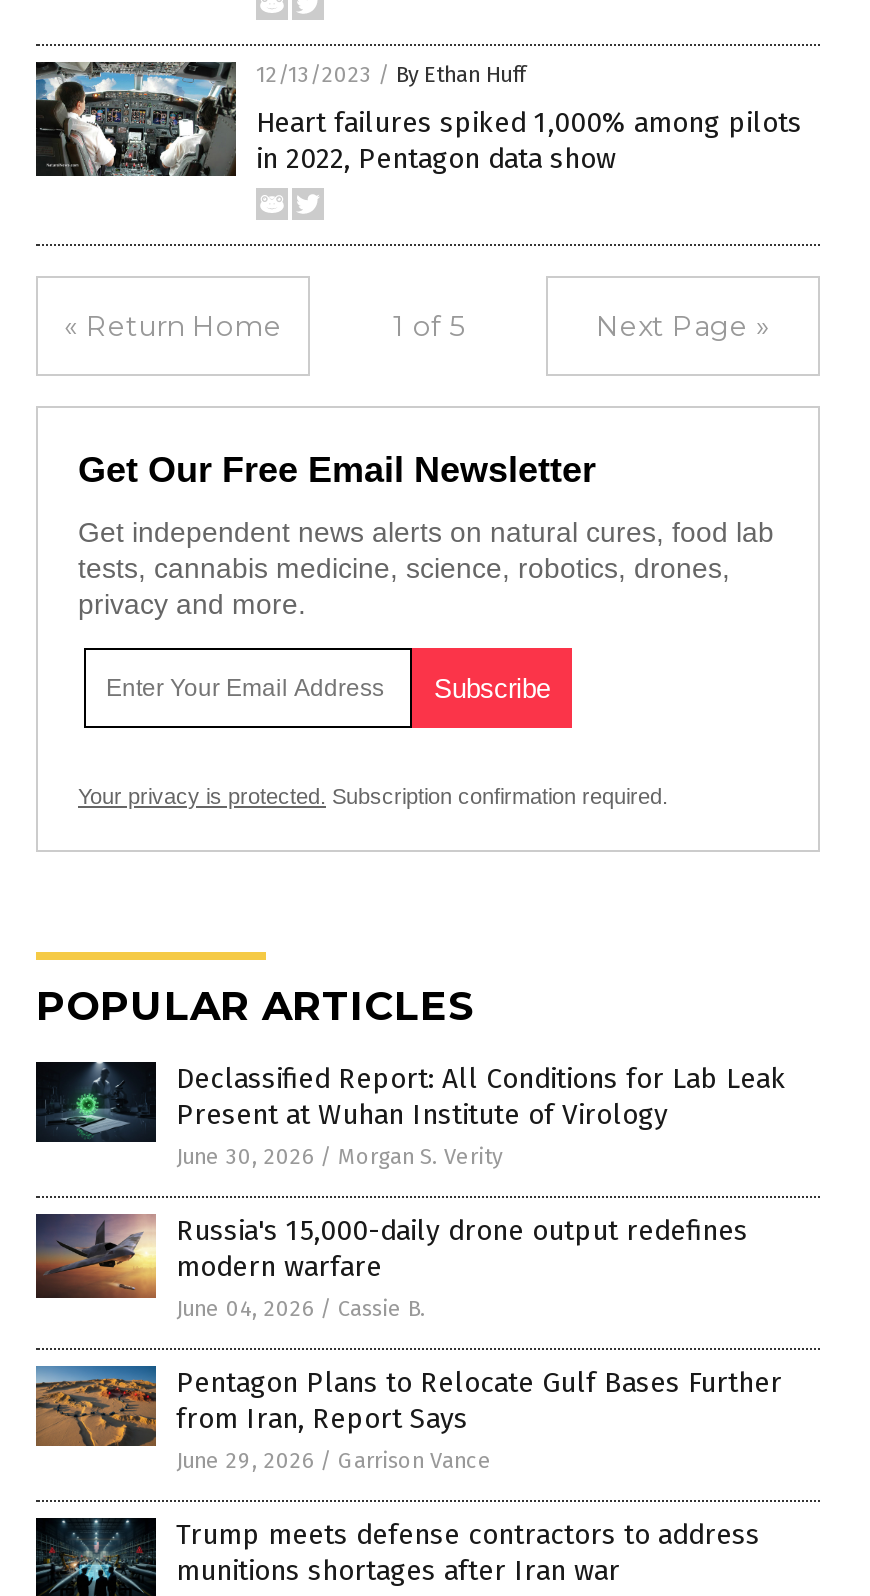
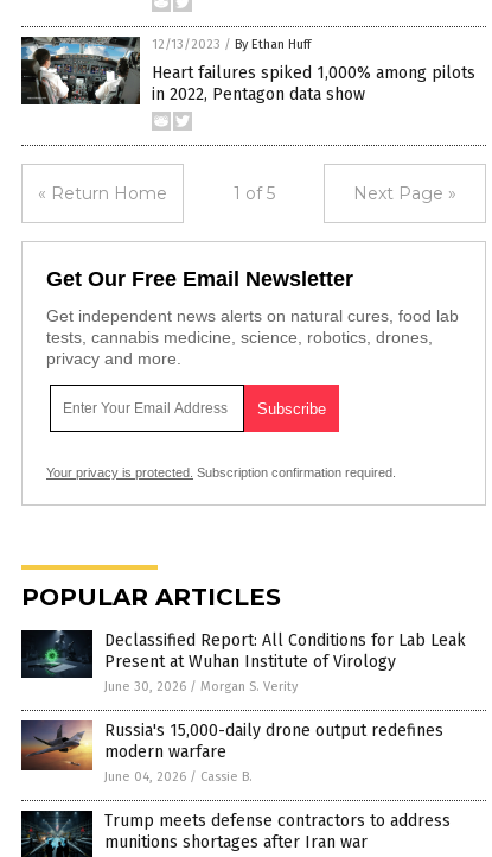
[34,1364,782,1474] [image] | Pentagon Plans to Relocate Gulf Bases Further | from Iran, Report Says | June 29, 2026 / Garrison Vance -> none

